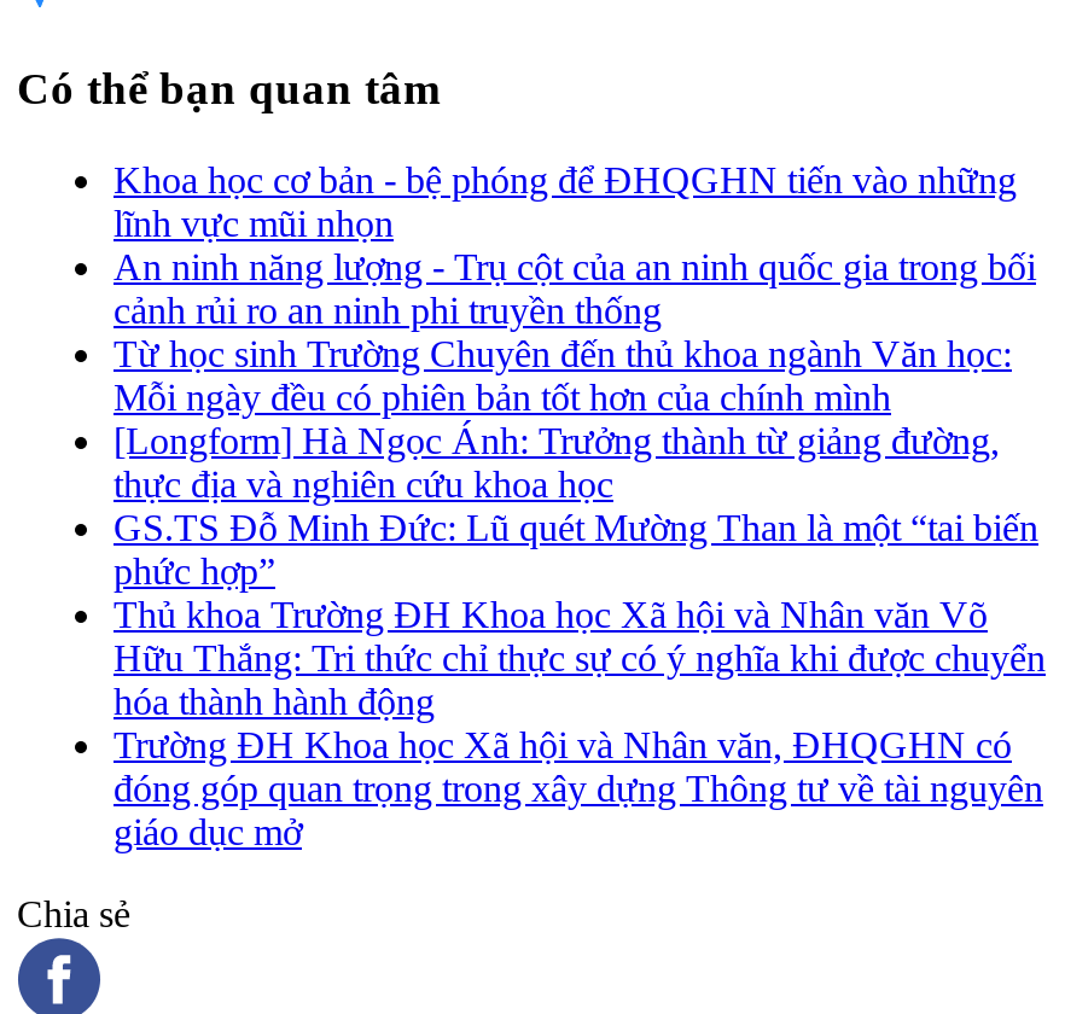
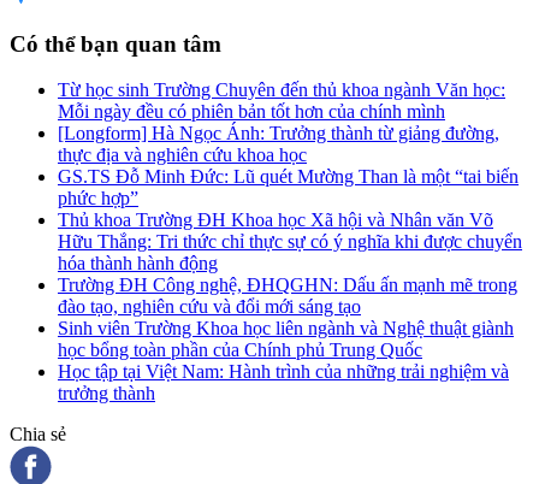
[114,160,1036,331] Khoa học cơ bản - bệ phóng để ĐHQGHN tiến vào những | lĩnh vực mũi nhọn | An ninh năng lượng - Trụ cột của an ninh quốc gia trong bối | cảnh rủi ro an ninh phi truyền thống -> none
moved [114,334,1046,723] -> [58,80,522,274]: Từ học sinh Trường Chuyên đến thủ khoa ngành Văn học: | Mỗi ngày đều có phiên bản tốt hơn của chính mình | [Longform] Hà Ngọc Ánh: Trưởng thành từ giảng đường, | ... | Hữu Thắng: Tri thức chỉ thực sự có ý nghĩa khi được chuyển | hóa thành hành động
[114,725,1043,853] Trường ĐH Khoa học Xã hội và Nhân văn, ĐHQGHN có | đóng góp quan trọng trong xây dựng Thông tư về tài nguyên | giáo dục mở -> [58,275,517,404] Trường ĐH Công nghệ, ĐHQGHN: Dấu ấn mạnh mẽ trong | đào tạo, nghiên cứu và đổi mới sáng tạo | Sinh viên Trường Khoa học liên ngành và Nghệ thuật giành | học bổng toàn phần của Chính phủ Trung Quốc | Học tập tại Việt Nam: Hành trình của những trải nghiệm và | trưởng thành

